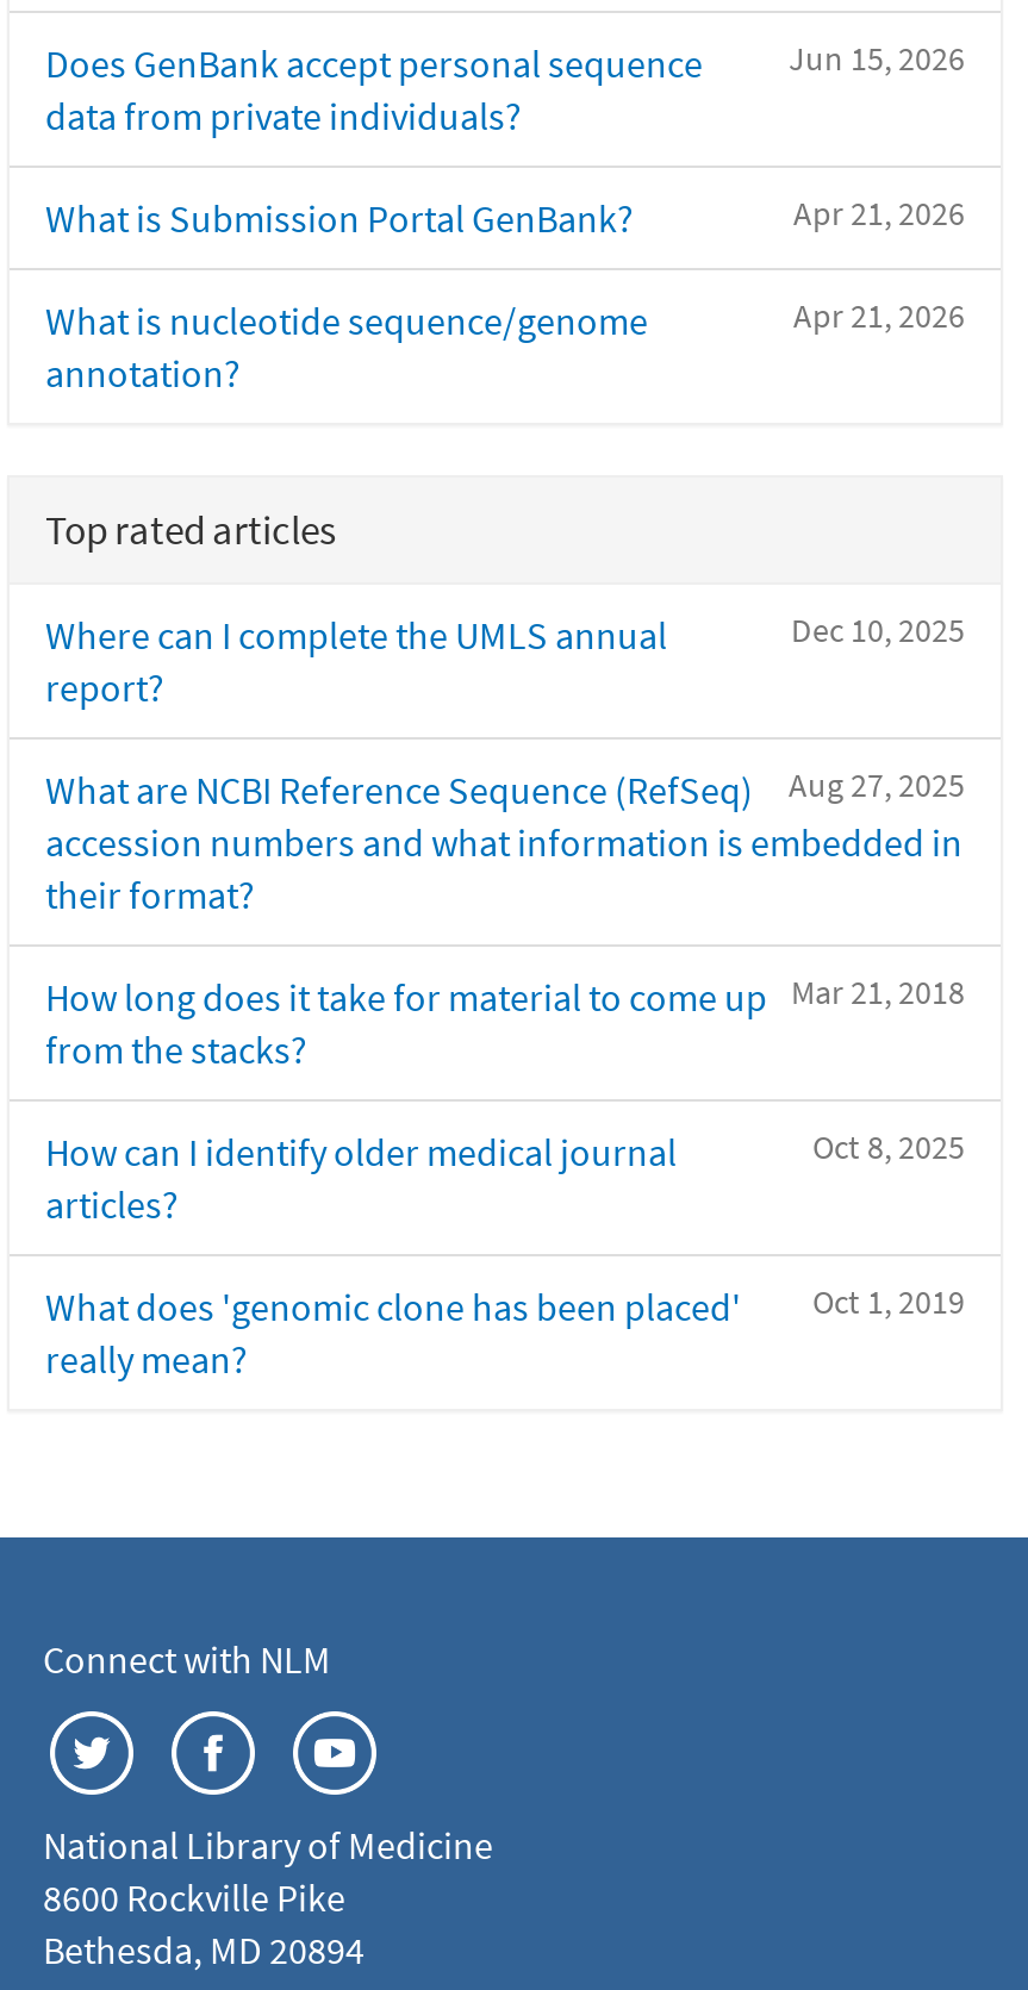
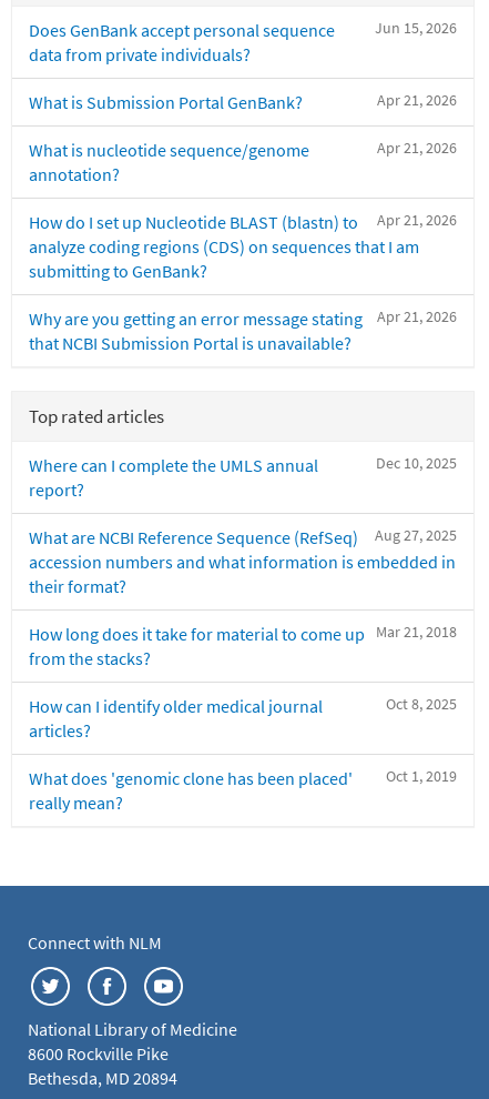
none -> [29,210,457,354] Apr 21, 2026 | How do I set up Nucleotide BLAST (blastn) to | analyze coding regions (CDS) on sequences that I am | submitting to GenBank? | Apr 21, 2026 | Why are you getting an error message stating | that NCBI Submission Portal is unavailable?

